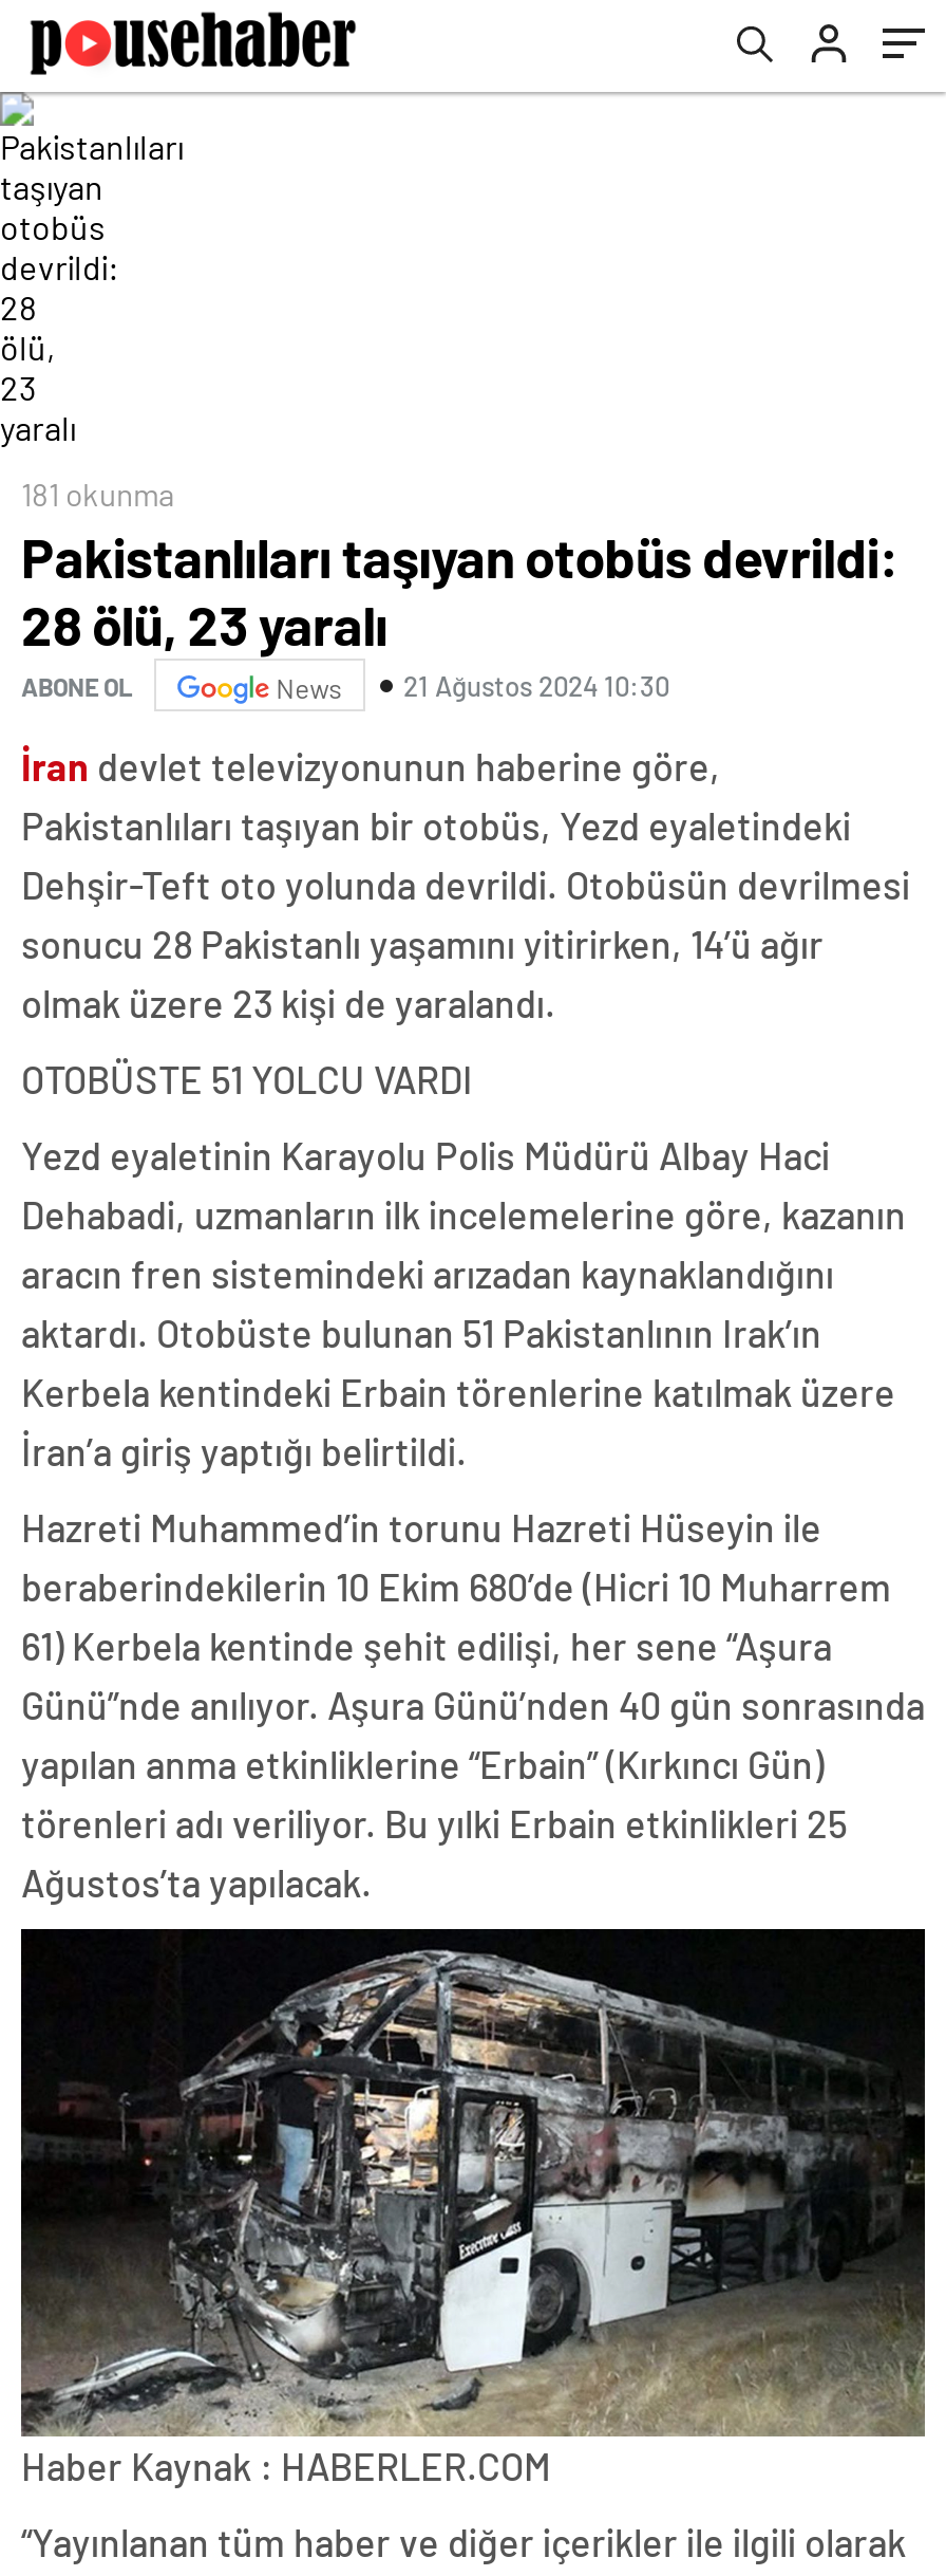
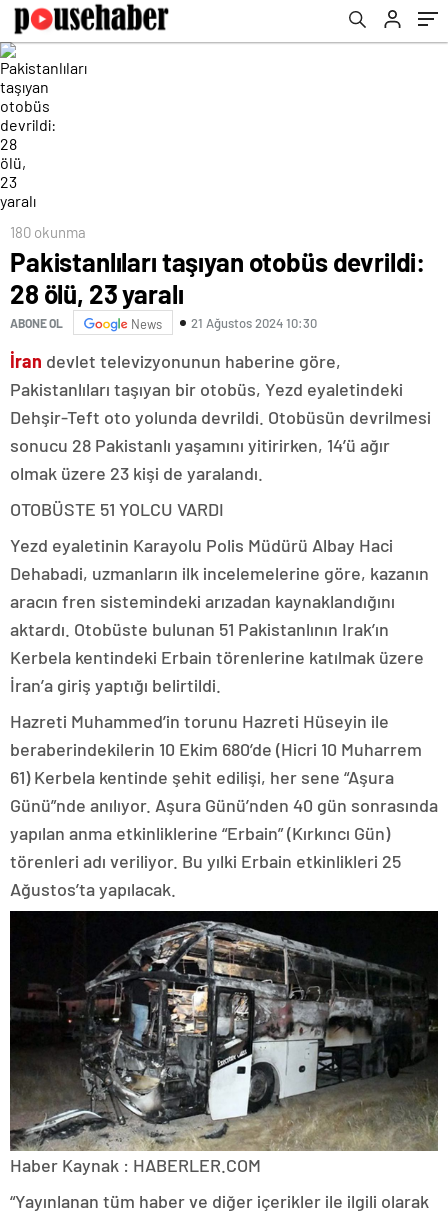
[21,475,175,513] 181 okunma -> [10,223,86,241] 180 okunma

